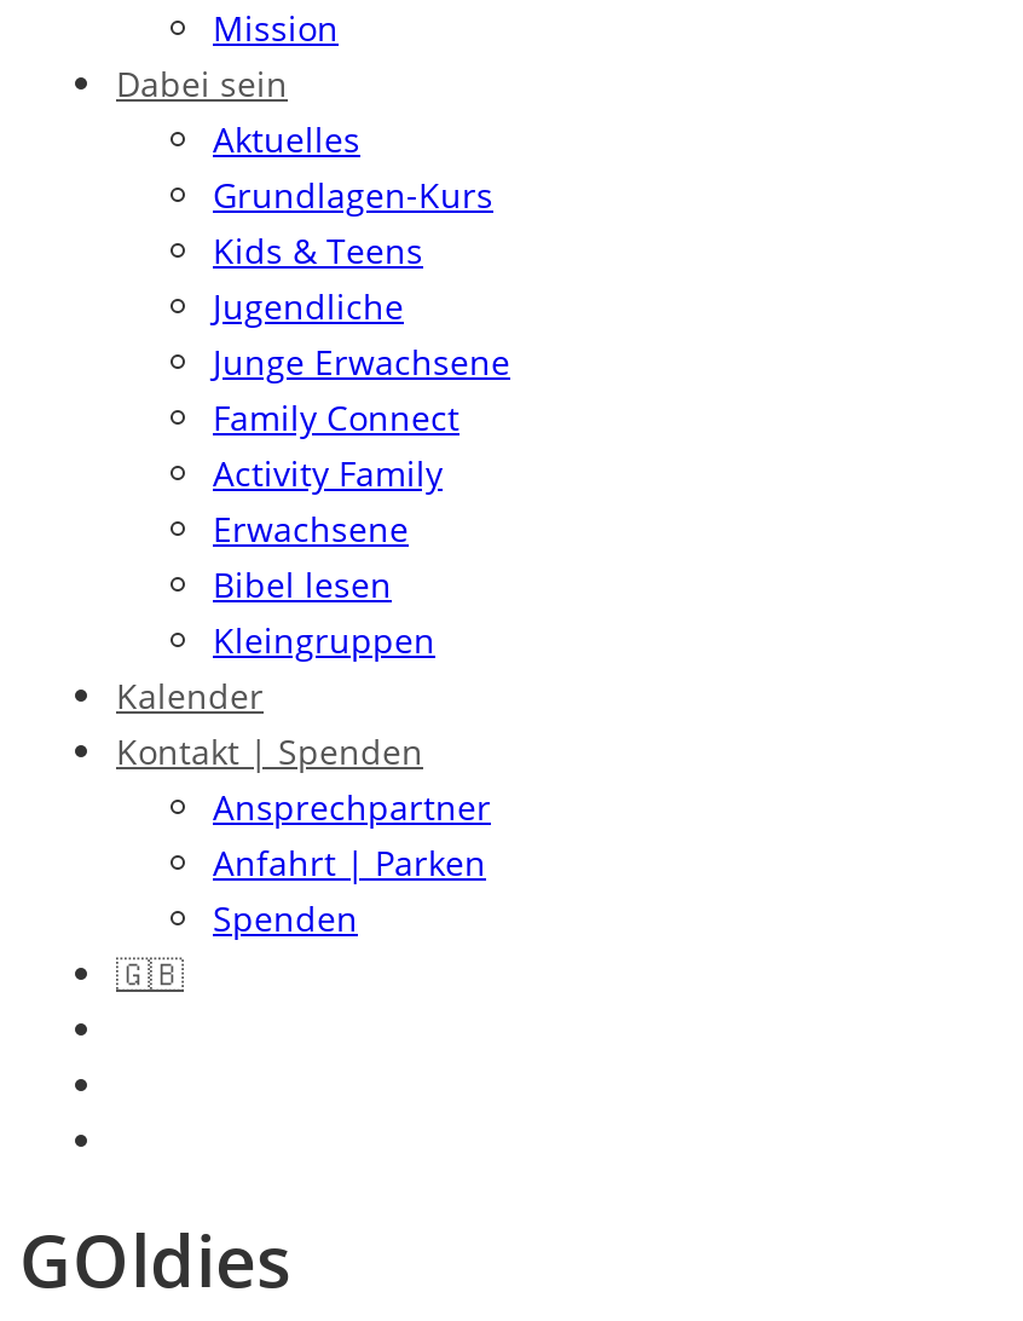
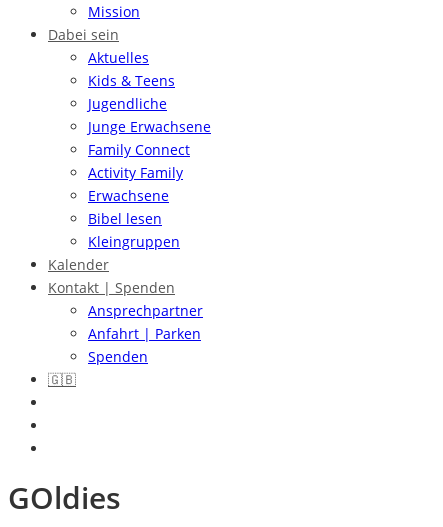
[213,172,493,218] Grundlagen-Kurs -> none

